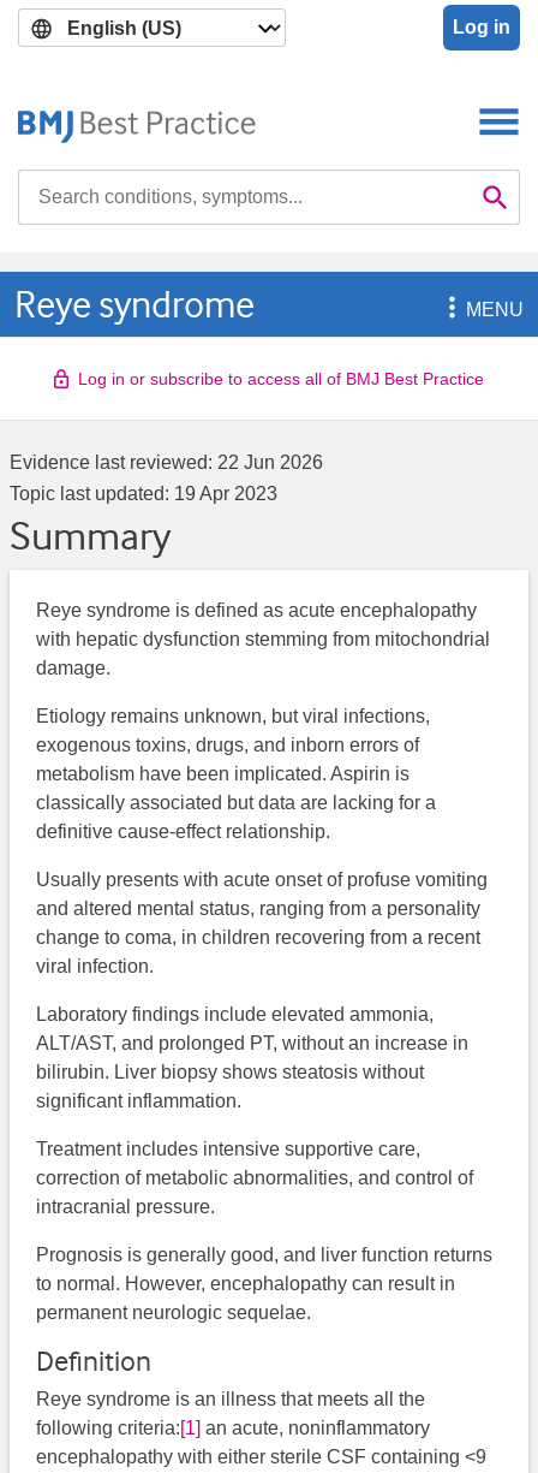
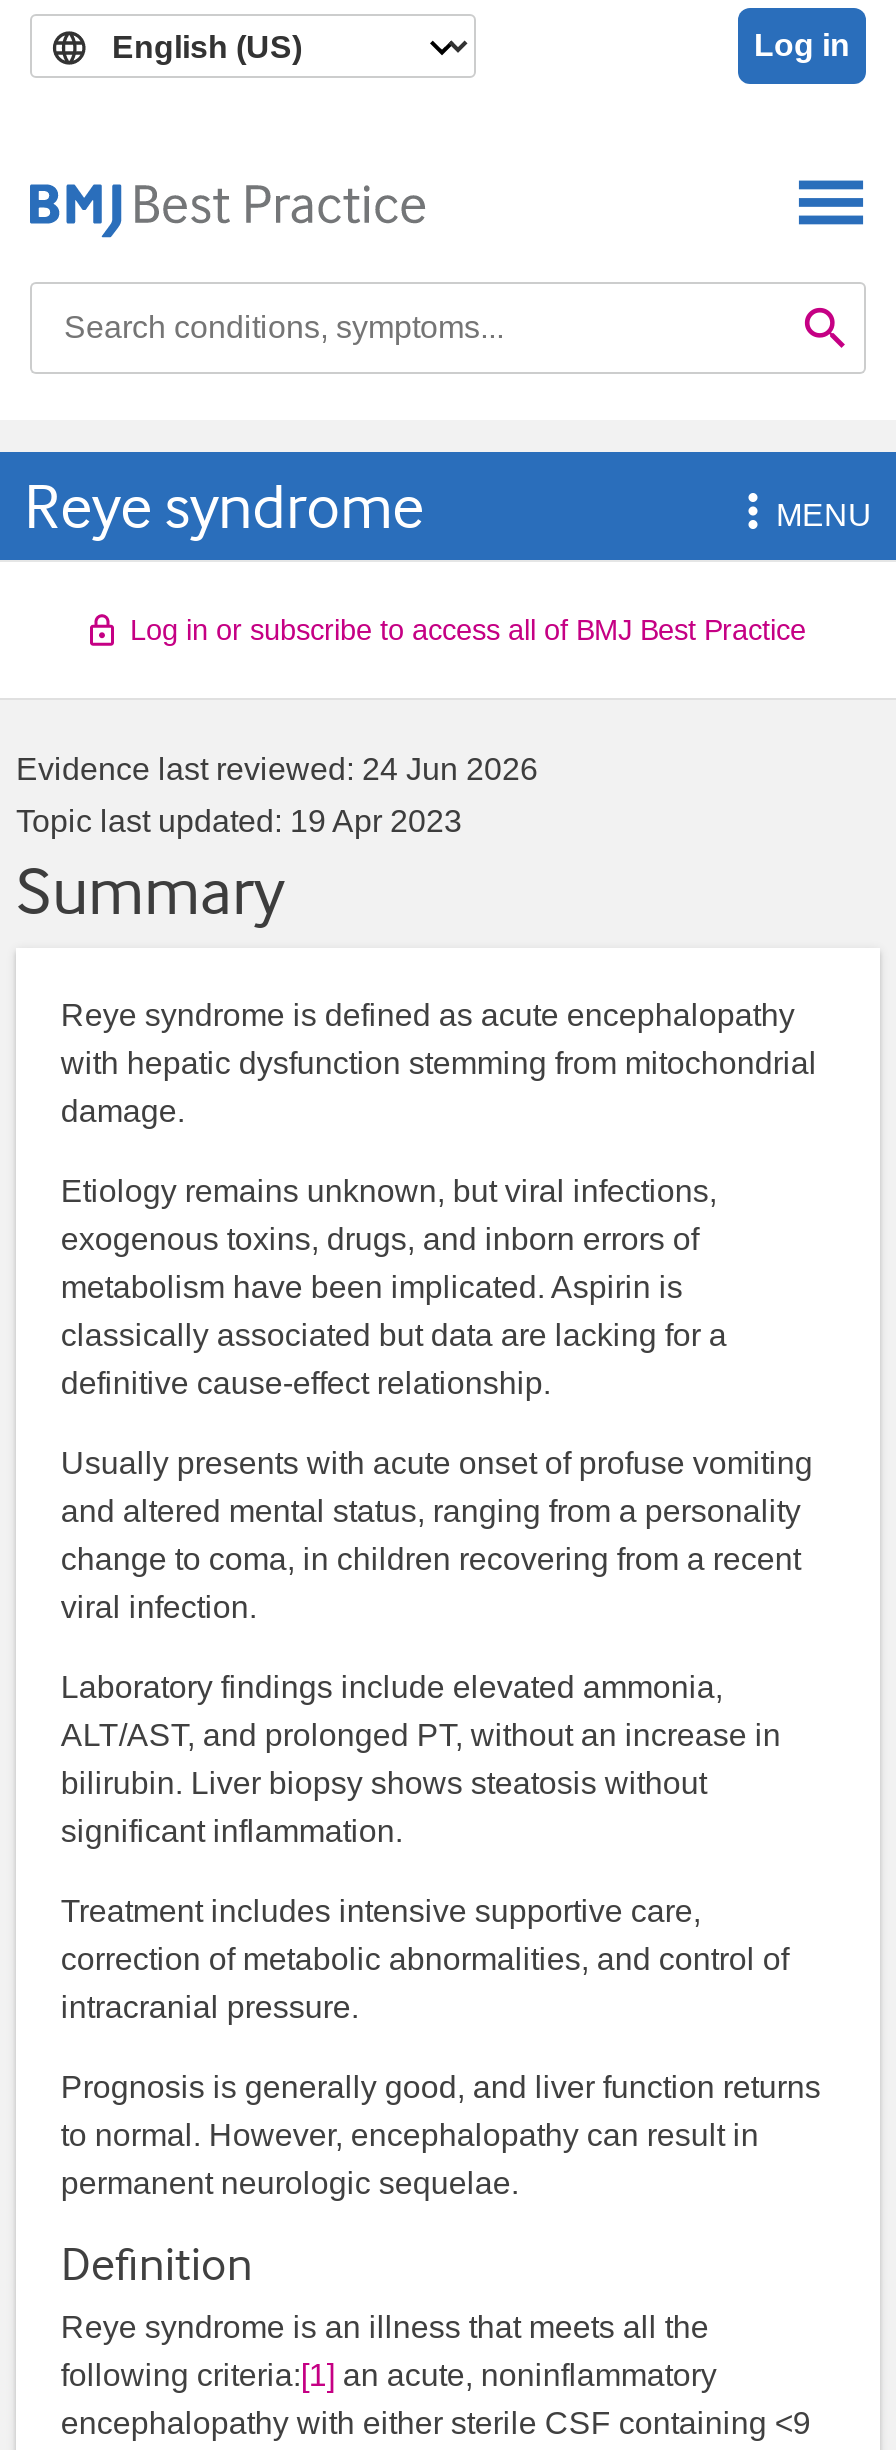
[10,452,323,473] Evidence last reviewed: 22 Jun 2026 -> [16,752,538,786] Evidence last reviewed: 24 Jun 2026

